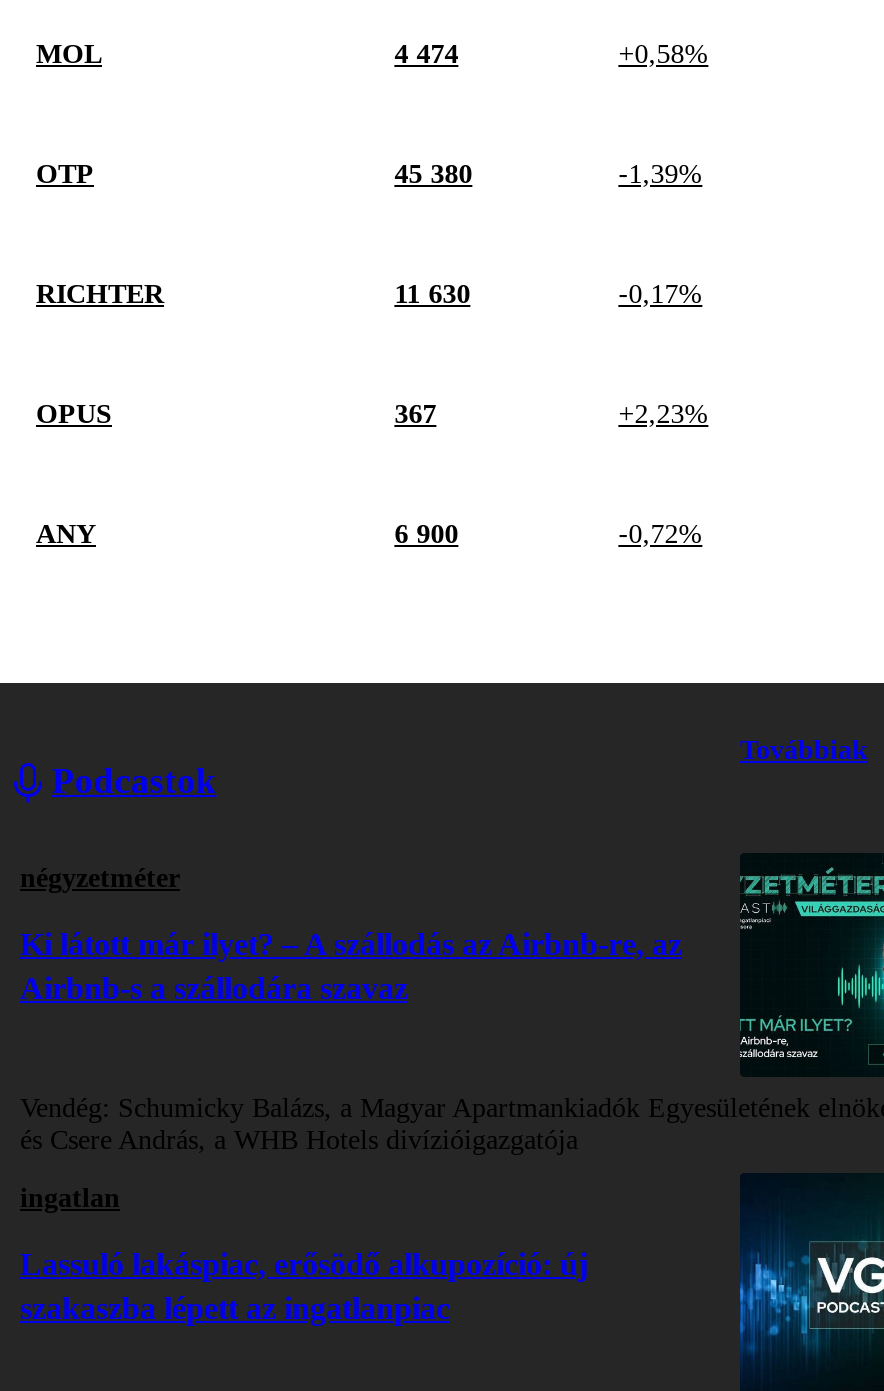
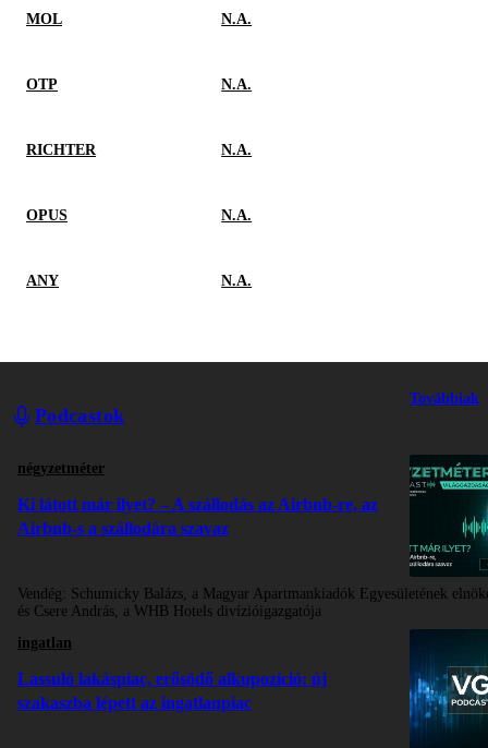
[394,38,708,68] 4 474 | +0,58% -> [221,11,252,27] N.A.
[394,158,702,188] 45 380 | -1,39% -> [221,76,252,92] N.A.
[394,278,702,308] 11 630 | -0,17% -> [221,141,252,158] N.A.
[394,398,708,428] 367 | +2,23% -> [221,207,252,223] N.A.
[394,518,702,548] 6 900 | -0,72% -> [221,272,252,289] N.A.

